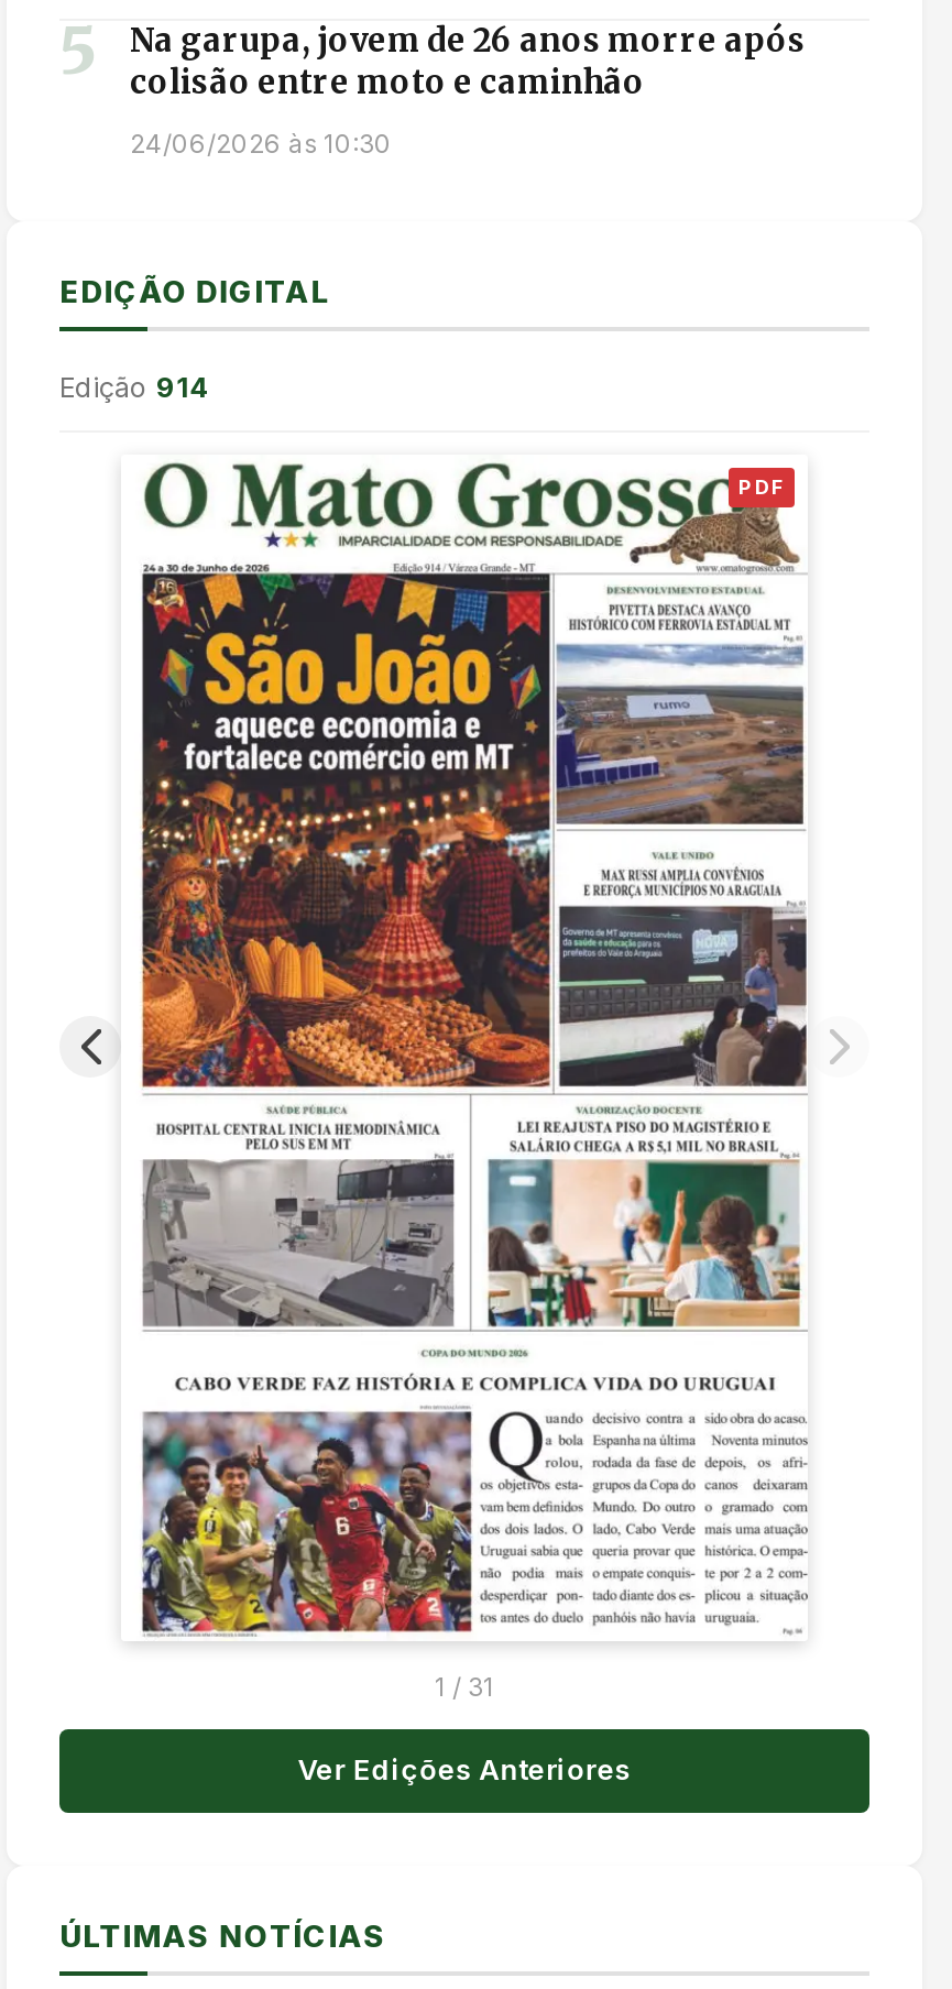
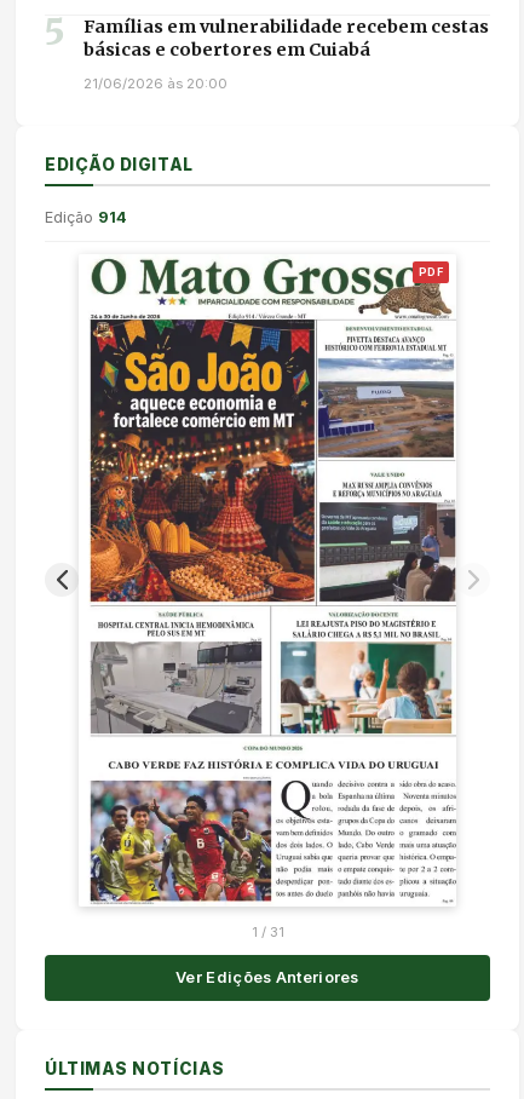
[130,21,806,102] Na garupa, jovem de 26 anos morre após | colisão entre moto e caminhão -> [84,16,489,61] Famílias em vulnerabilidade recebem cestas | básicas e cobertores em Cuiabá
[130,129,392,160] 24/06/2026 às 10:30 -> [84,75,228,92] 21/06/2026 às 20:00

